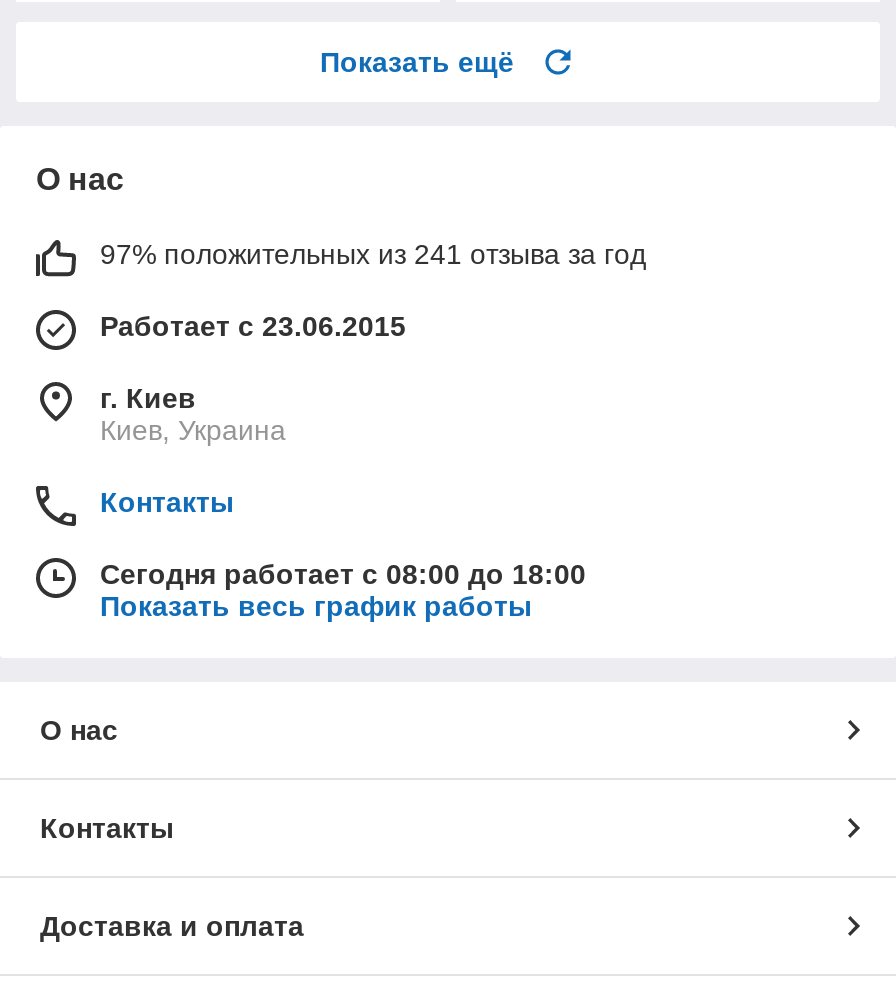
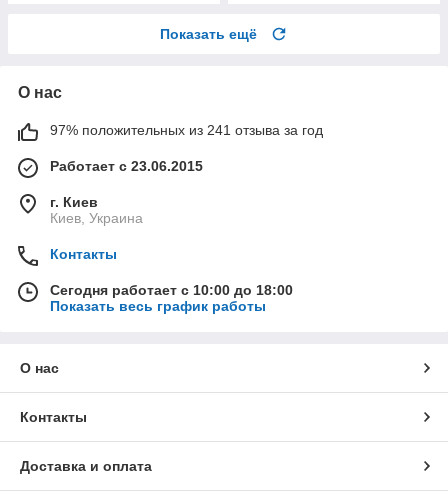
[100,558,586,590] Сегодня работает с 08:00 до 18:00 -> [50,282,293,298] Сегодня работает с 10:00 до 18:00

